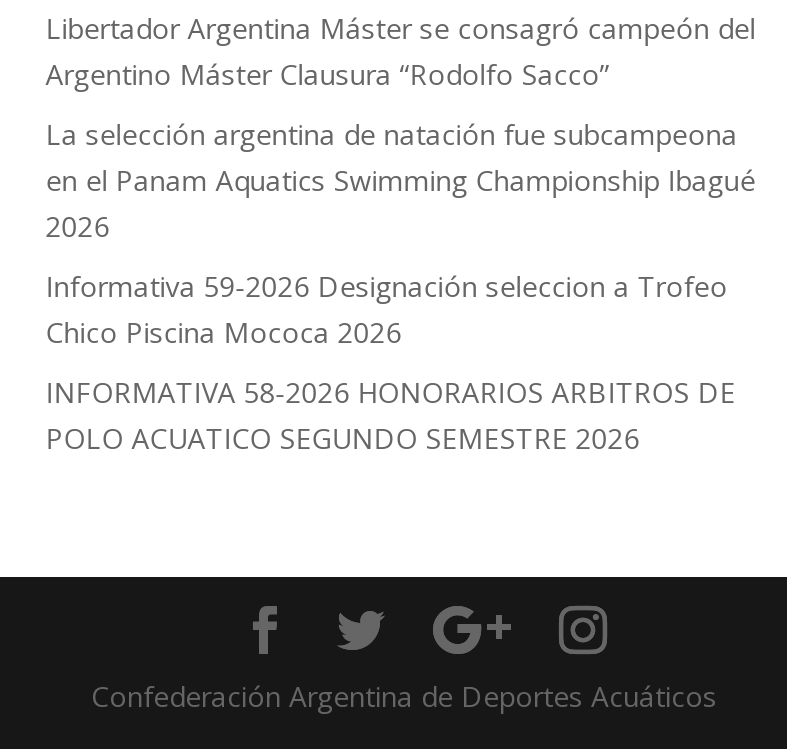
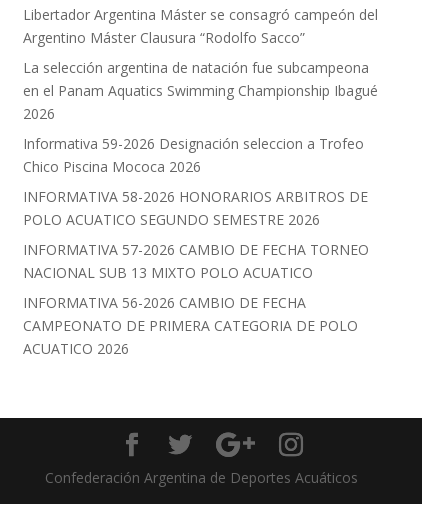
none -> [23,240,369,358] INFORMATIVA 57-2026 CAMBIO DE FECHA TORNEO | NACIONAL SUB 13 MIXTO POLO ACUATICO | INFORMATIVA 56-2026 CAMBIO DE FECHA | CAMPEONATO DE PRIMERA CATEGORIA DE POLO | ACUATICO 2026

